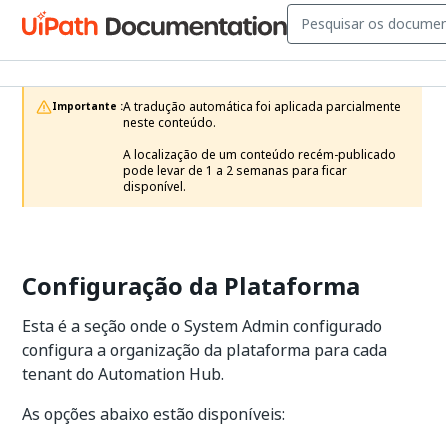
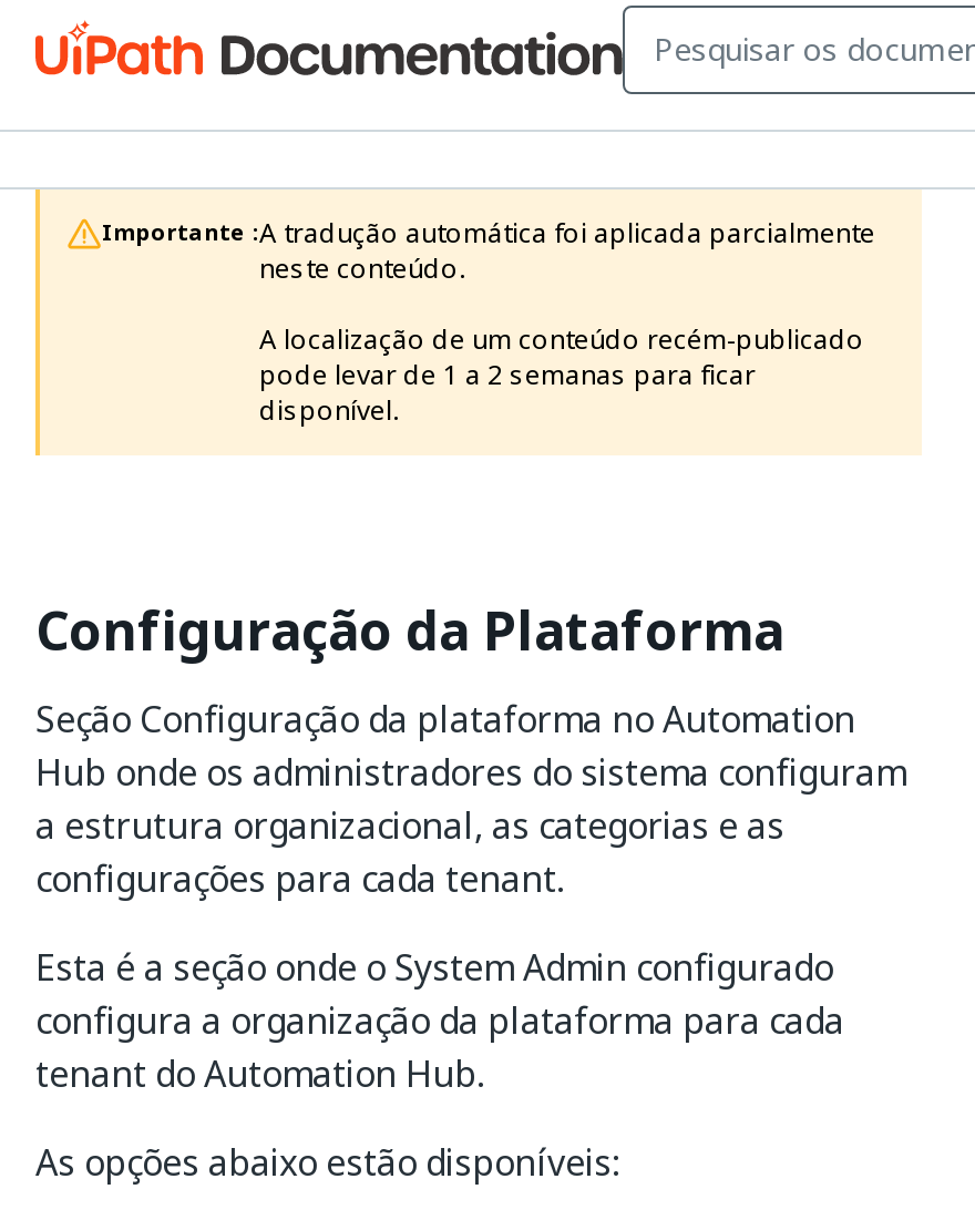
none -> [35,693,906,905] Seção Configuração da plataforma no Automation | Hub onde os administradores do sistema configuram | a estrutura organizacional, as categorias e as | configurações para cada tenant.

